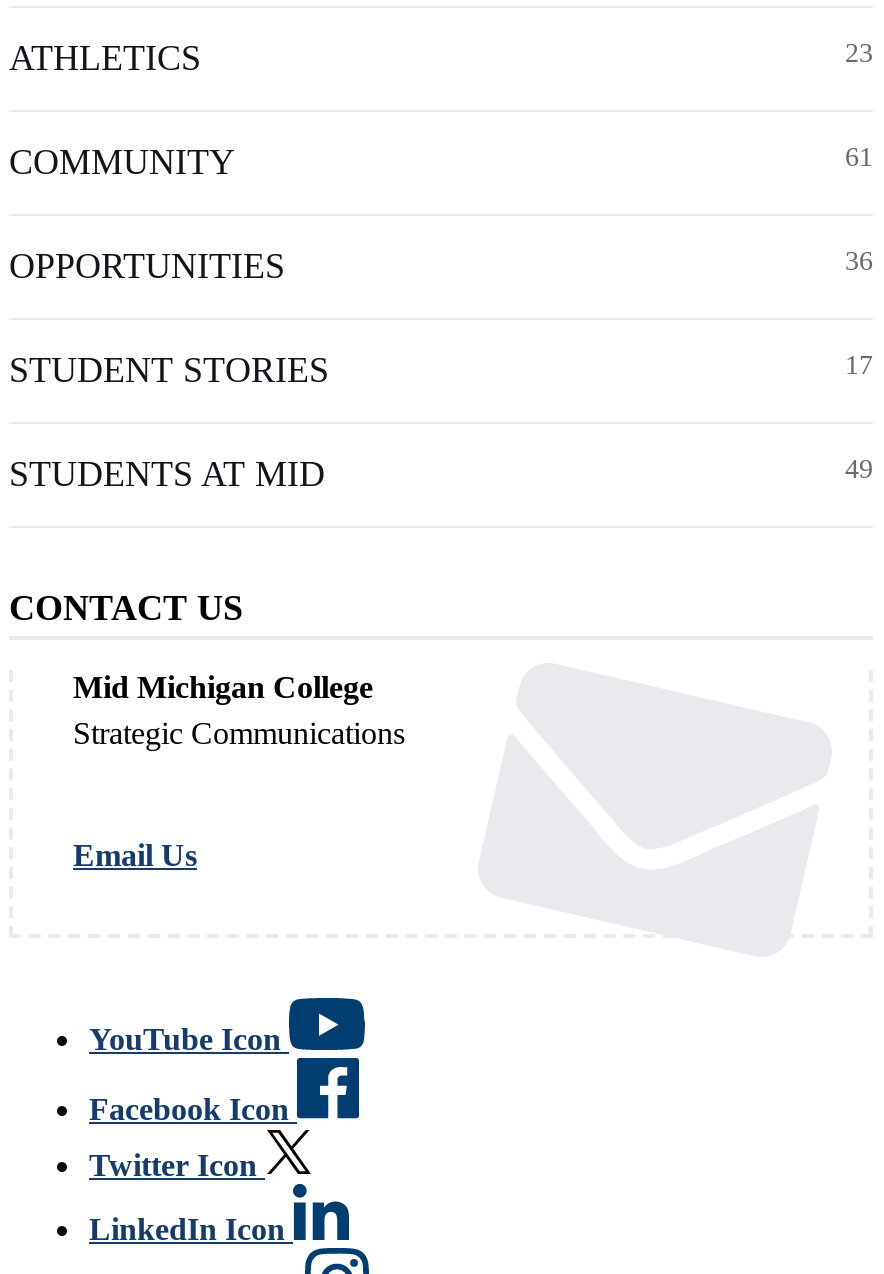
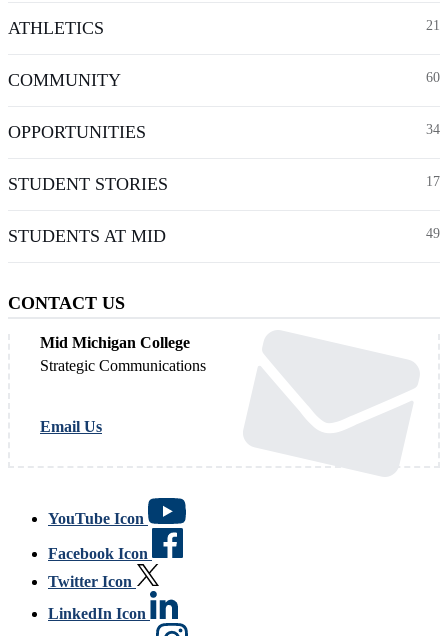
[845,37,873,67] 23 -> [426,17,440,32] 21
[845,141,873,171] 61 -> [426,69,440,84] 60
[845,245,873,275] 36 -> [426,121,440,136] 34

